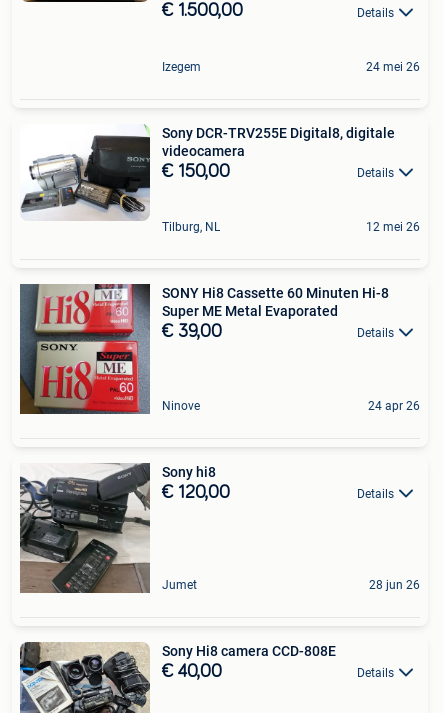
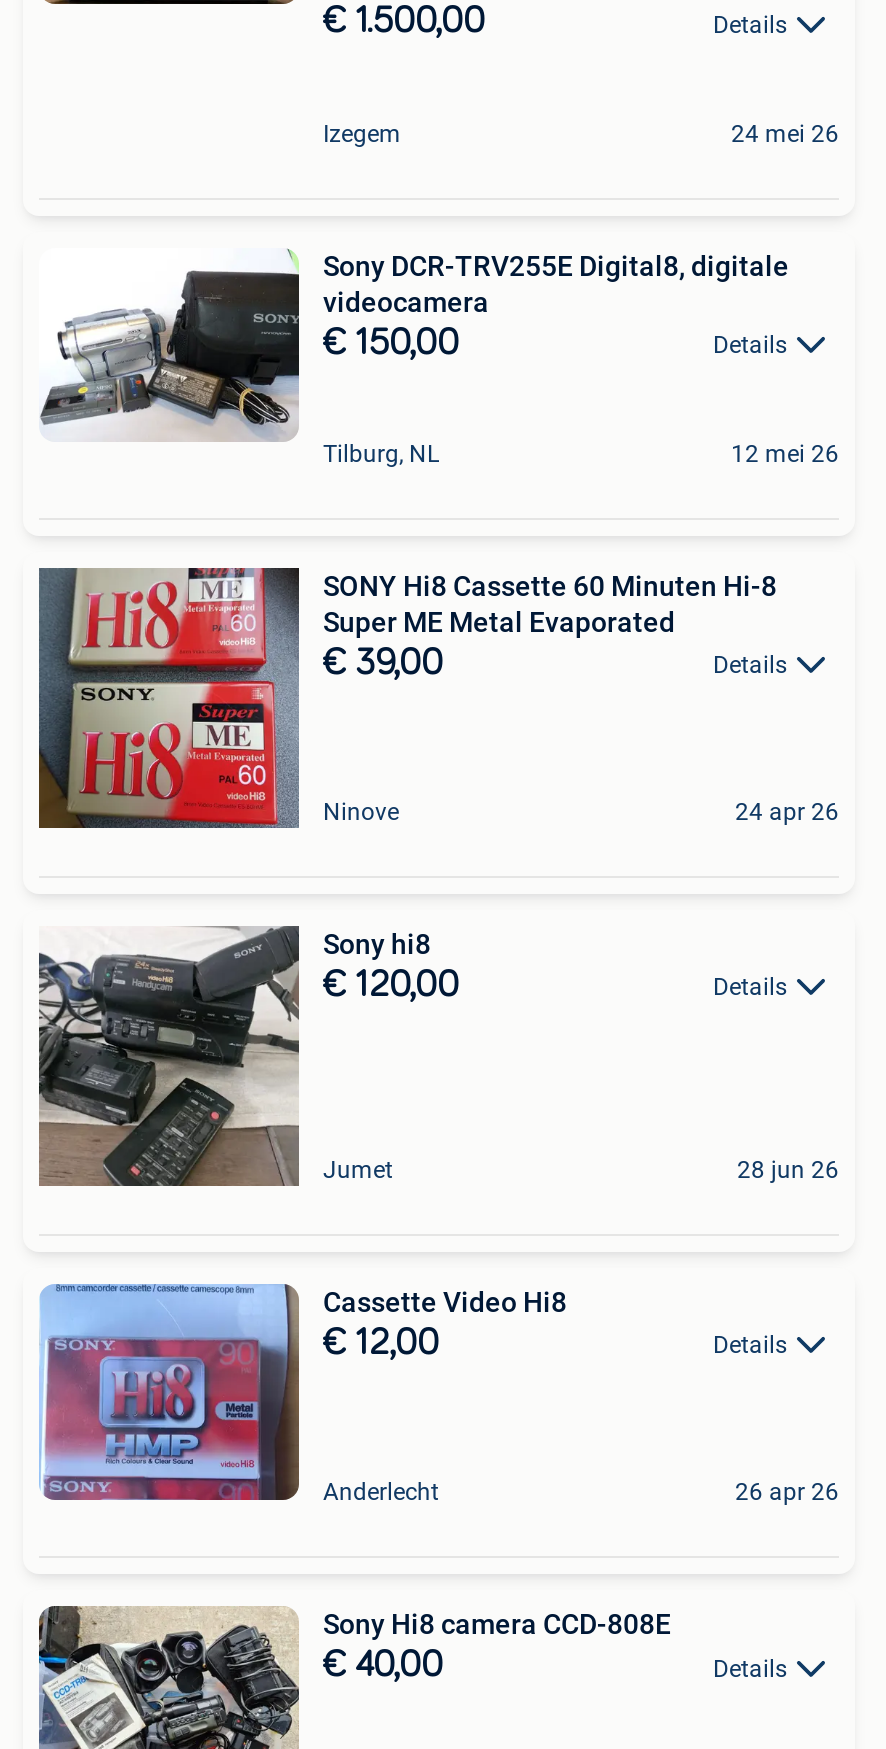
none -> [39,1282,787,1510] [image] | Cassette Video Hi8 | € 12,00 | Details
none -> [323,1479,839,1507] Anderlecht | 26 apr 26

